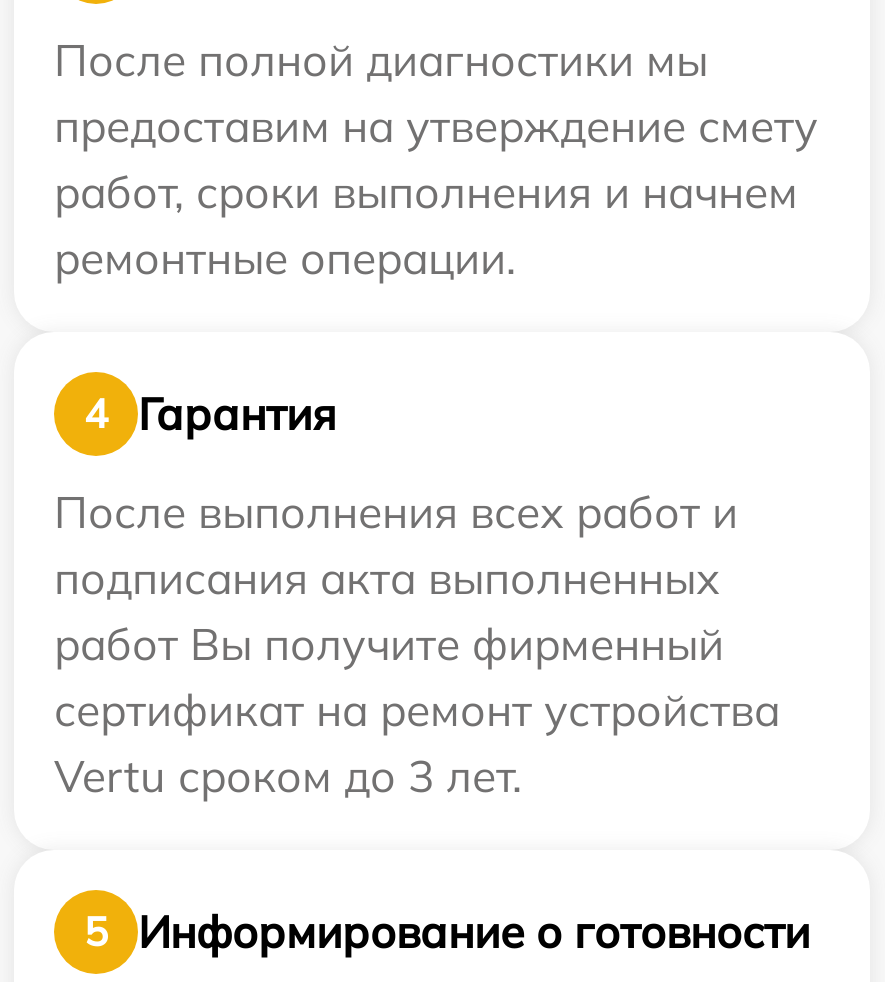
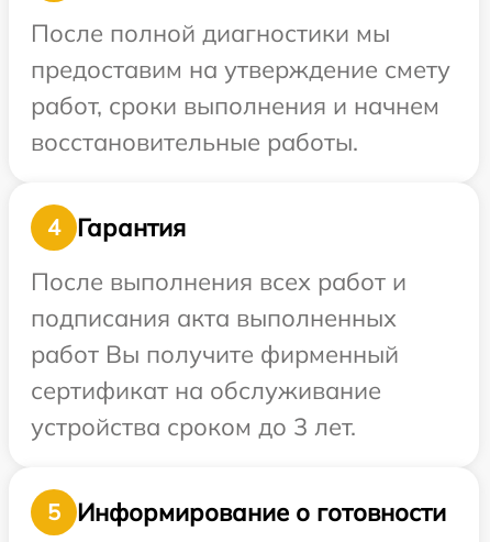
[54,230,516,286] ремонтные операции. -> [31,126,358,157] восстановительные работы.
[54,682,780,804] сертификат на ремонт устройства | Vertu сроком до 3 лет. -> [31,375,381,442] сертификат на обслуживание | устройства сроком до 3 лет.

